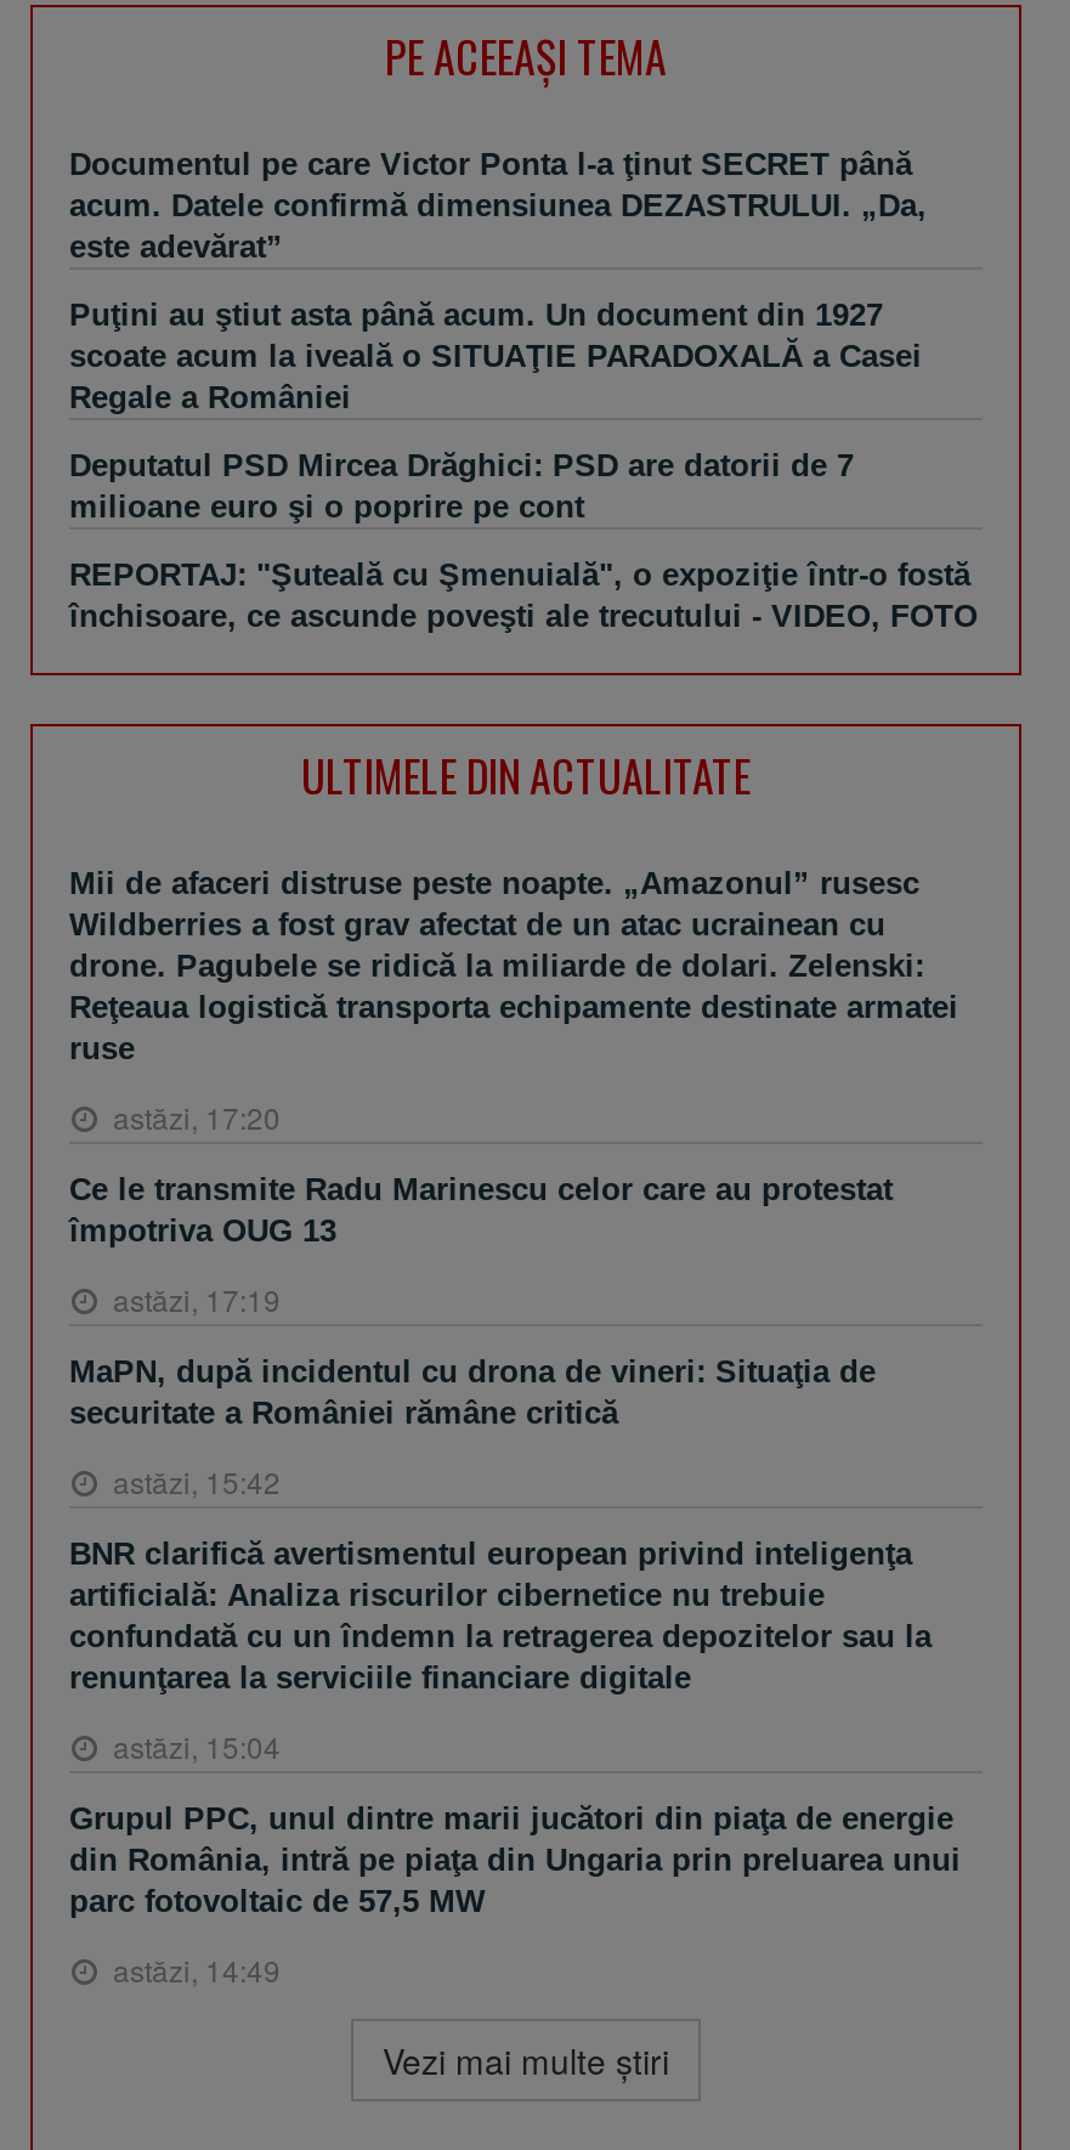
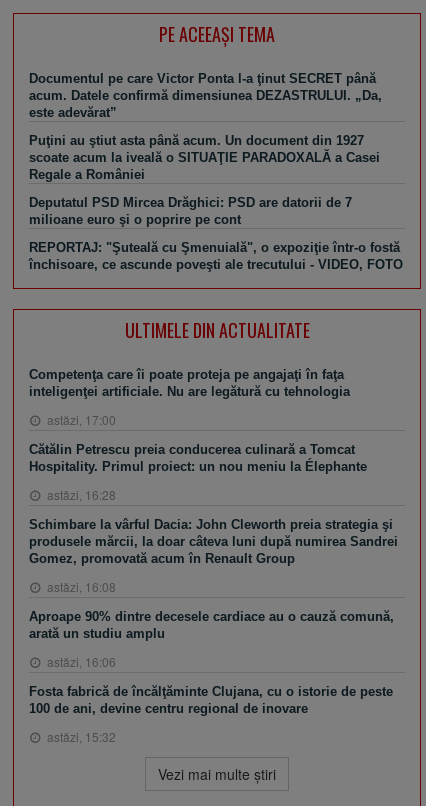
[69,865,958,1066] Mii de afaceri distruse peste noapte. „Amazonul” rusesc | Wildberries a fost grav afectat de un atac ucrainean cu | drone. Pagubele se ridică la miliarde de dolari. Zelenski: | Reţeaua logistică transporta echipamente destinate armatei | ruse -> [29,367,350,399] Competenţa care îi poate proteja pe angajaţi în faţa | inteligenţei artificiale. Nu are legătură cu tehnologia
[106,1095,281,1137] astăzi, 17:20 -> [44,411,116,428] astăzi, 17:00
[69,1171,893,1248] Ce le transmite Radu Marinescu celor care au protestat | împotriva OUG 13 -> [29,442,367,474] Cătălin Petrescu preia conducerea culinară a Tomcat | Hospitality. Primul proiect: un nou meniu la Élephante
[106,1278,281,1319] astăzi, 17:19 -> [44,486,116,503] astăzi, 16:28
[69,1353,876,1431] MaPN, după incidentul cu drona de vineri: Situaţia de | securitate a României rămâne critică -> [29,517,398,566] Schimbare la vârful Dacia: John Cleworth preia strategia şi | produsele mărcii, la doar câteva luni după numirea Sandrei | Gomez, promovată acum în Renault Group
[106,1460,281,1501] astăzi, 15:42 -> [44,578,116,595] astăzi, 16:08
[69,1535,932,1695] BNR clarifică avertismentul european privind inteligenţa | artificială: Analiza riscurilor cibernetice nu trebuie | confundată cu un îndemn la retragerea depozitelor sau la | renunţarea la serviciile financiare digitale -> [29,609,394,641] Aproape 90% dintre decesele cardiace au o cauză comună, | arată un studiu amplu
[106,1725,281,1766] astăzi, 15:04 -> [44,653,116,670] astăzi, 16:06
[69,1800,961,1919] Grupul PPC, unul dintre marii jucători din piaţa de energie | din România, intră pe piaţa din Ungaria prin preluarea unui | parc fotovoltaic de 57,5 MW -> [29,684,393,716] Fosta fabrică de încălţăminte Clujana, cu o istorie de peste | 100 de ani, devine centru regional de inovare
[106,1948,281,1989] astăzi, 14:49 -> [44,728,116,745] astăzi, 15:32

